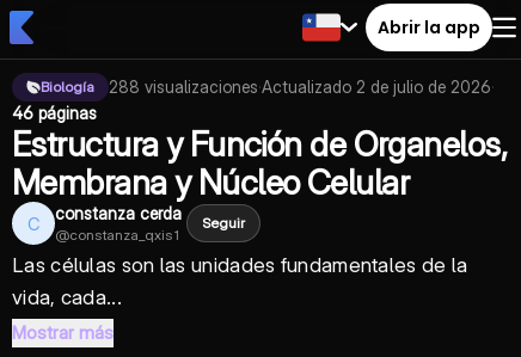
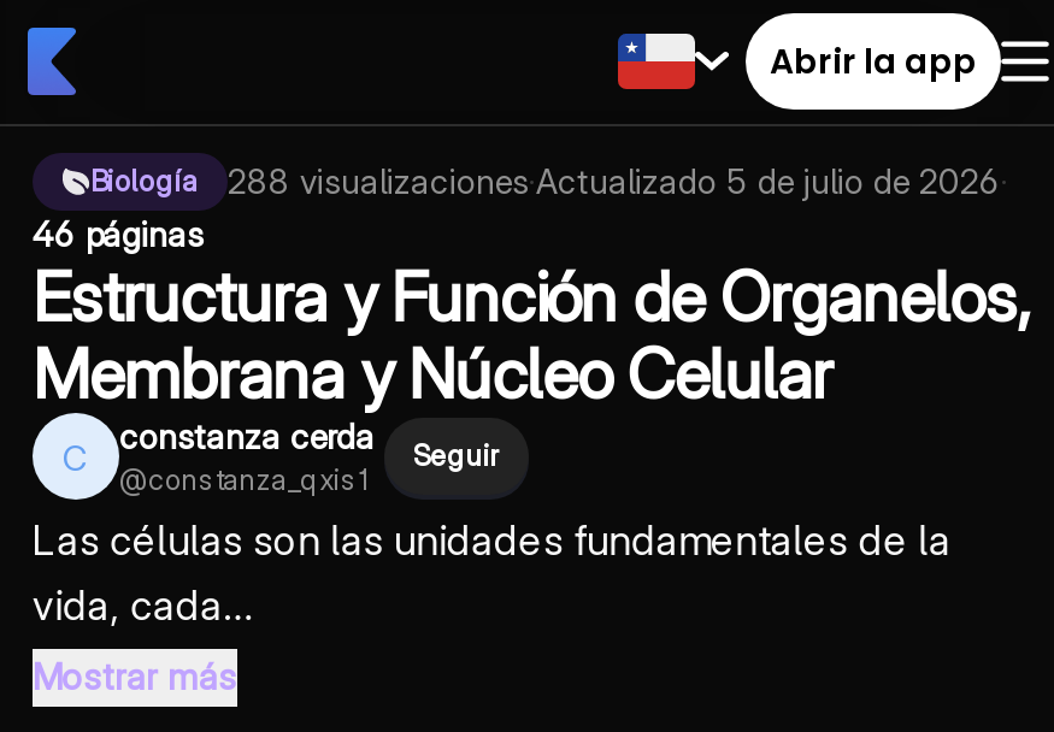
[109,76,495,97] 288 visualizaciones·Actualizado 2 de julio de 2026 · -> [228,160,1008,201] 288 visualizaciones·Actualizado 5 de julio de 2026 ·

